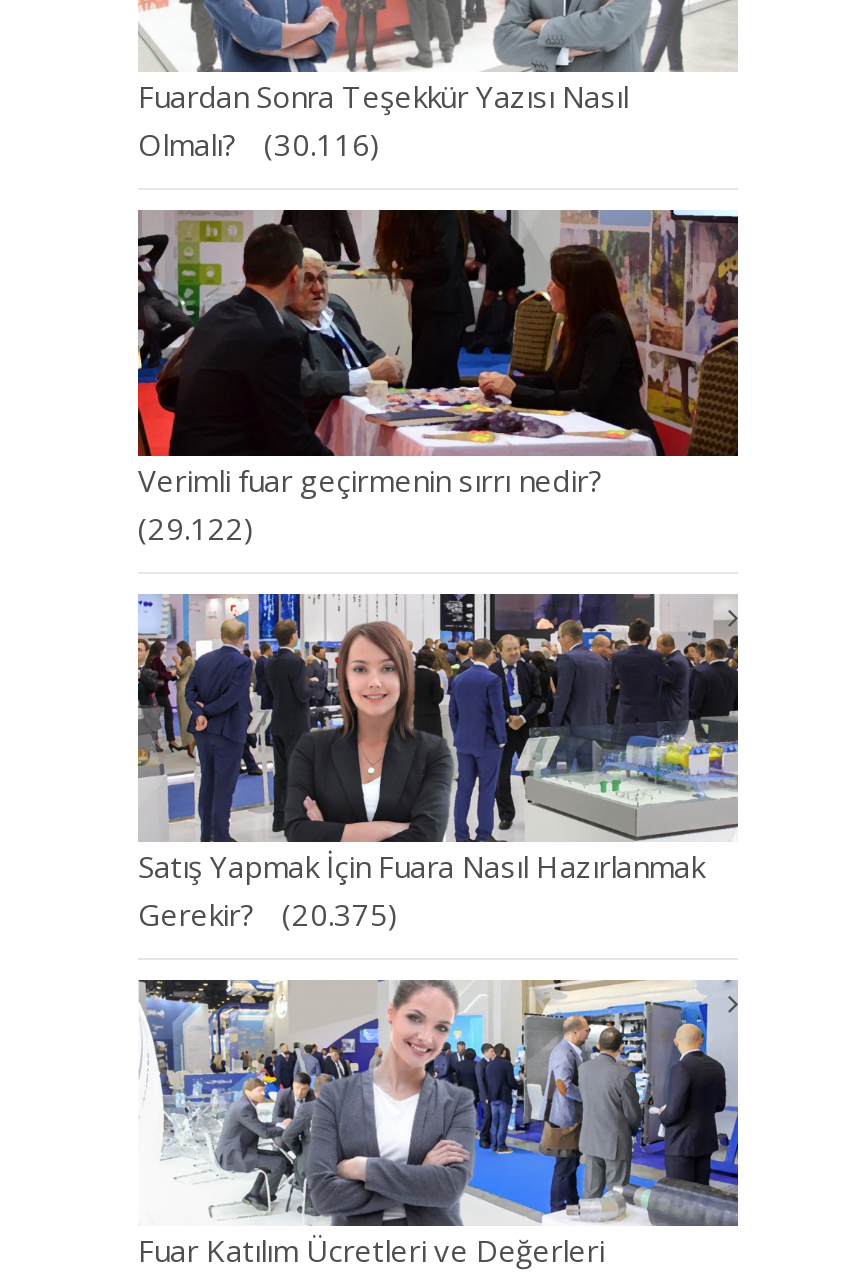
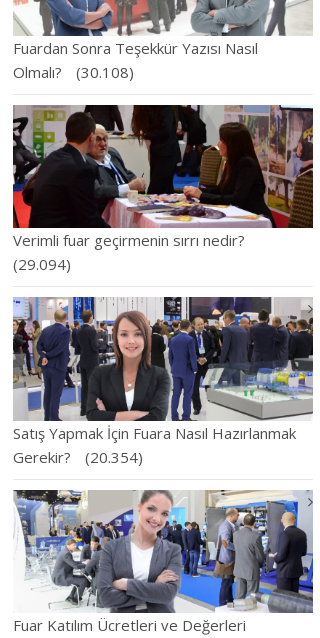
[138,123,380,163] Olmalı? (30.116) -> [13,61,134,81] Olmalı? (30.108)
[138,508,254,548] (29.122) -> [13,254,71,274] (29.094)
[138,894,398,934] Gerekir? (20.375) -> [13,447,143,467] Gerekir? (20.354)

